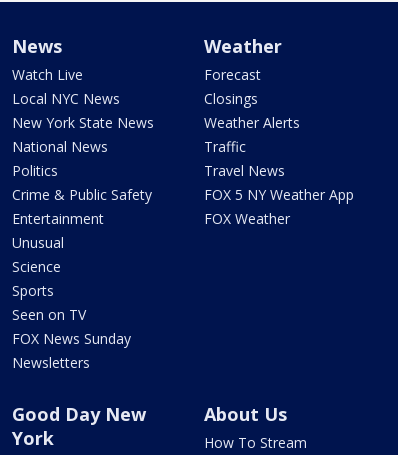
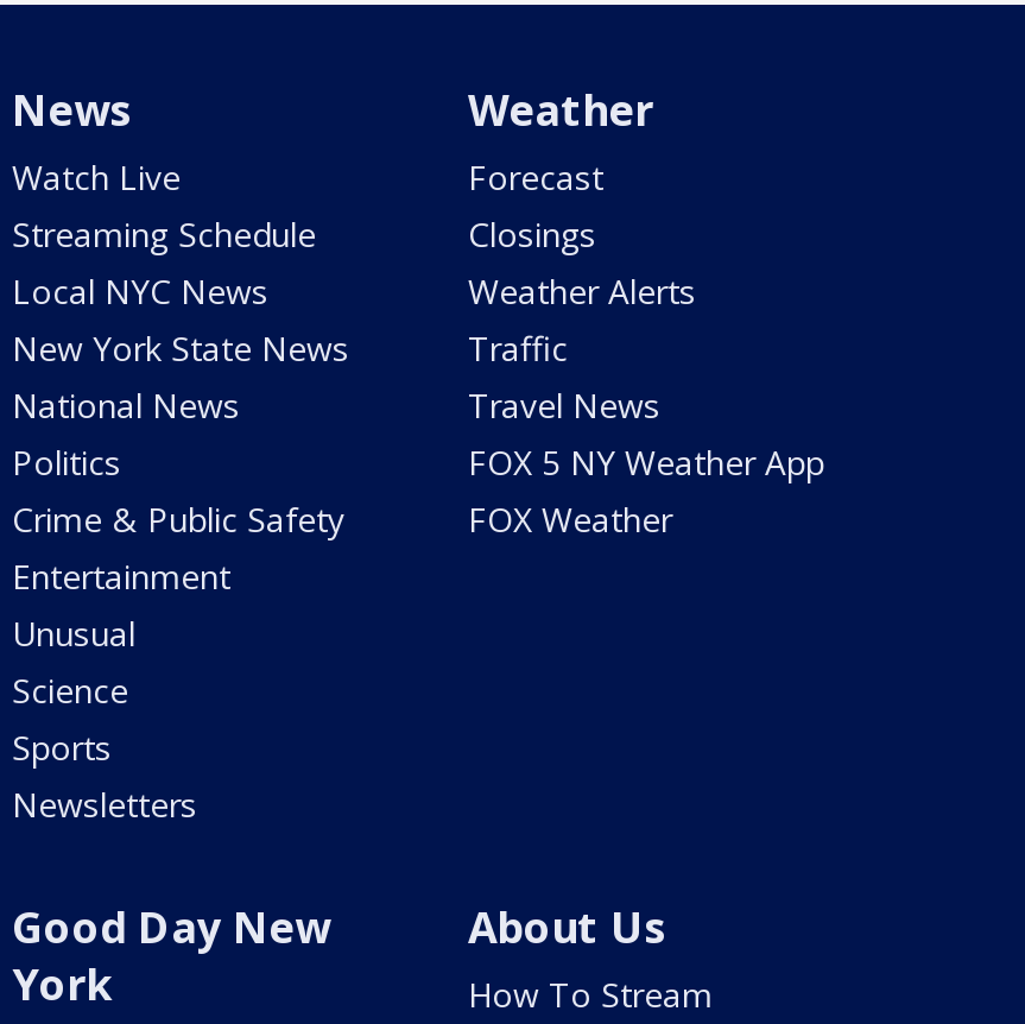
moved [12,89,154,300] -> [12,268,349,770]: Local NYC News | New York State News | National News | ... | Science | Sports
none -> [12,211,316,257] Streaming Schedule
[12,305,131,348] Seen on TV | FOX News Sunday -> none

